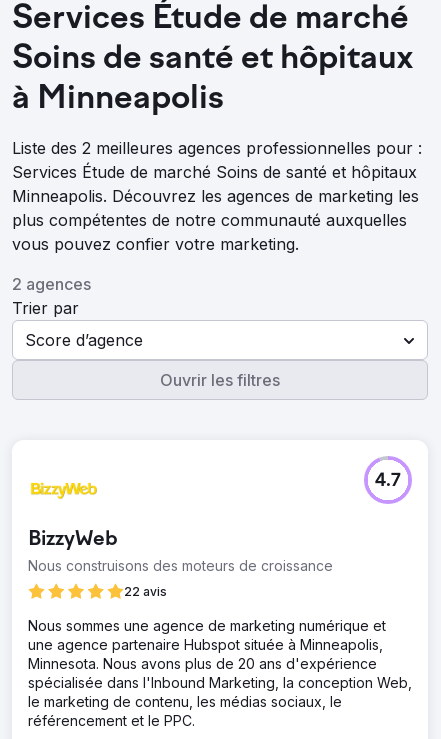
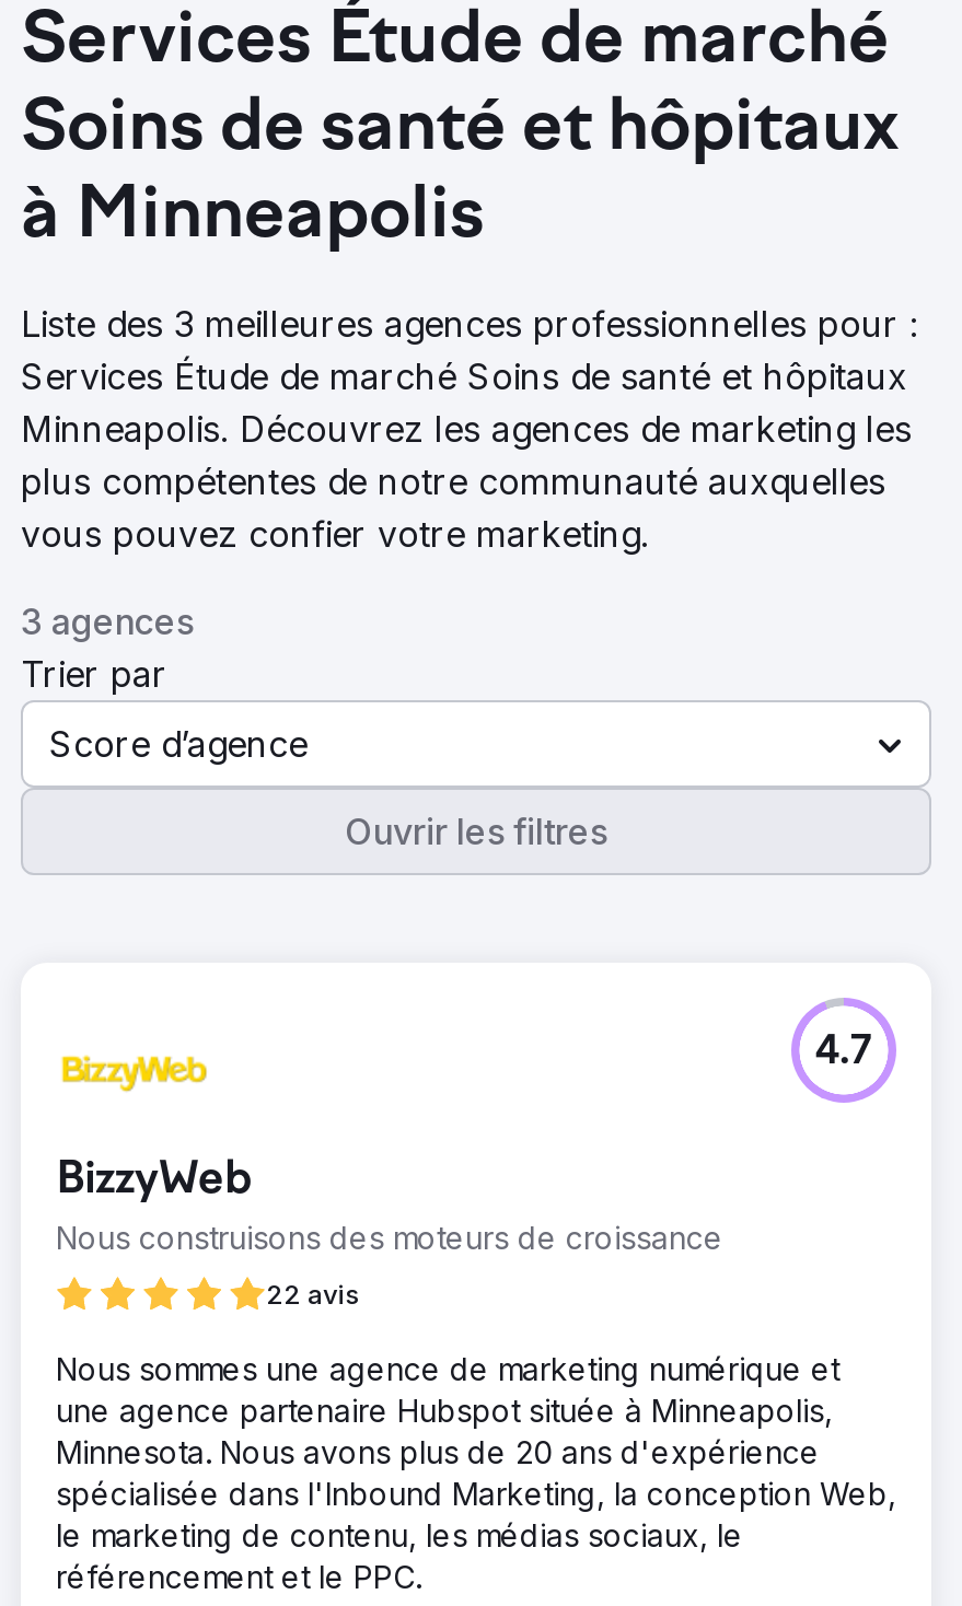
[12,138,422,158] Liste des 2 meilleures agences professionnelles pour : -> [21,302,918,346] Liste des 3 meilleures agences professionnelles pour :
[12,274,91,294] 2 agences -> [21,600,194,643] 3 agences

